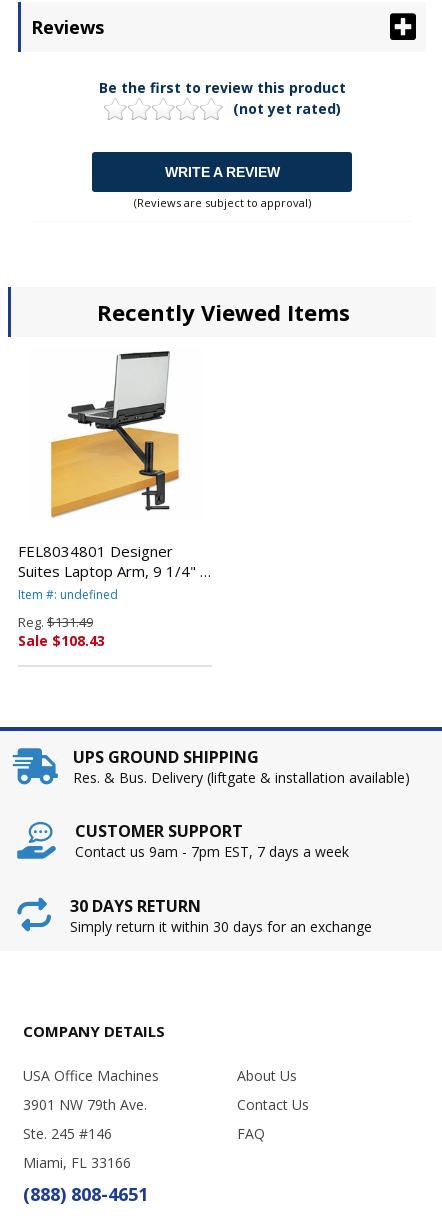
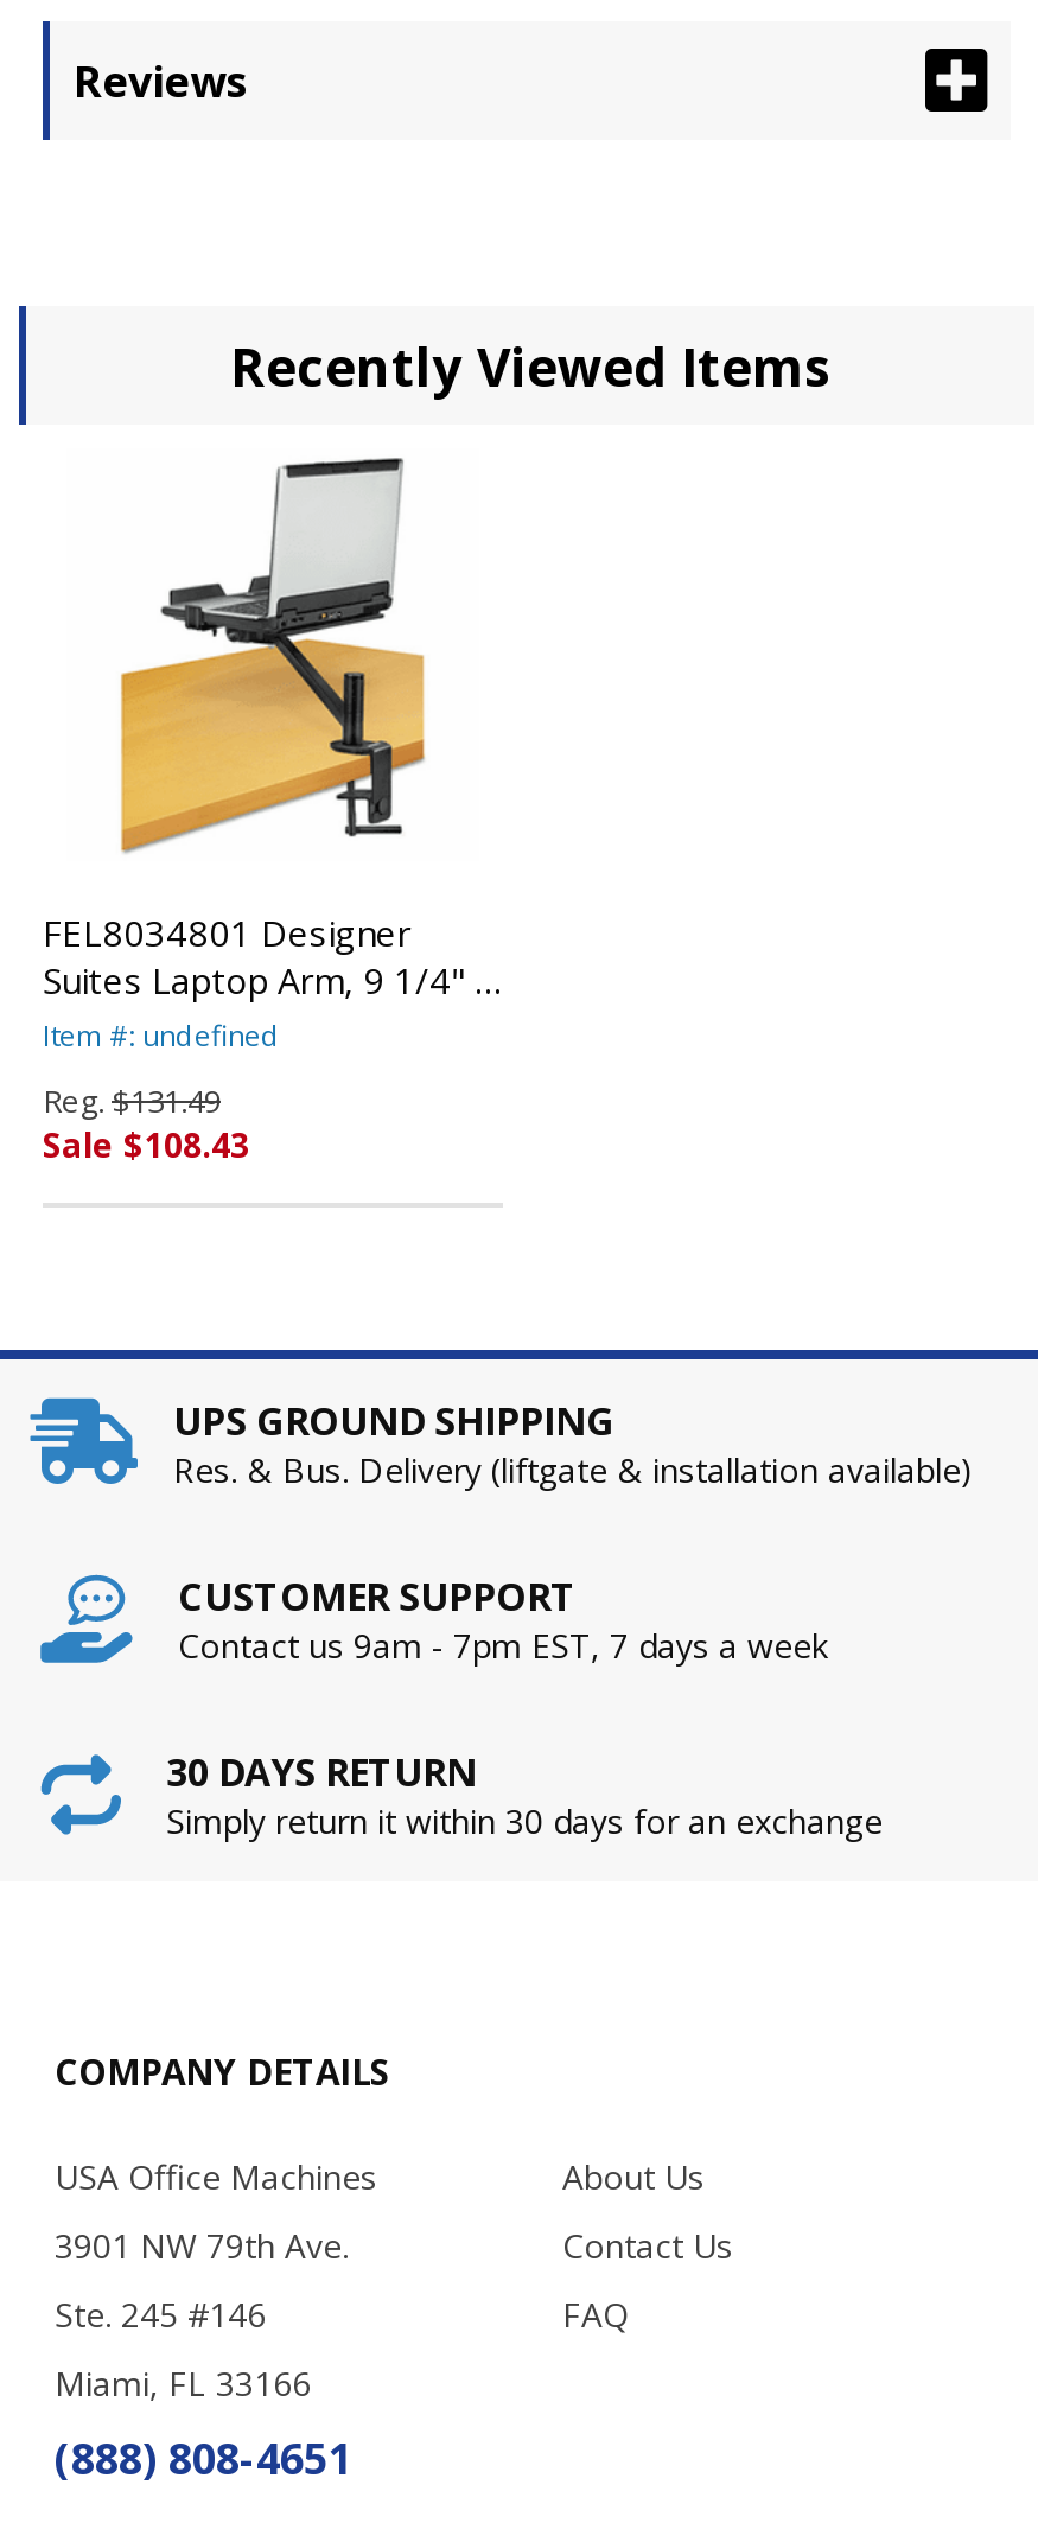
[98,78,345,210] Be the first to review this product | (not yet rated) | WRITE A REVIEW | (Reviews are subject to approval) -> none

